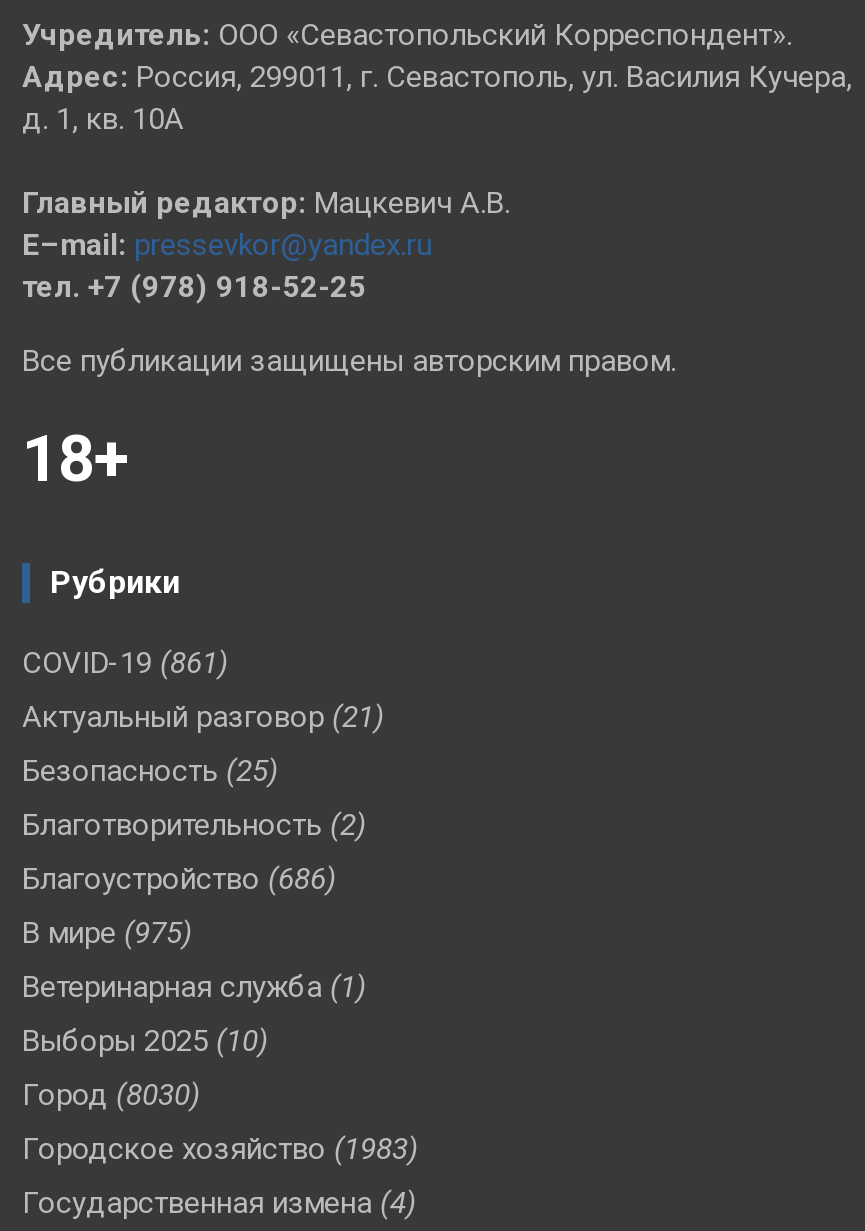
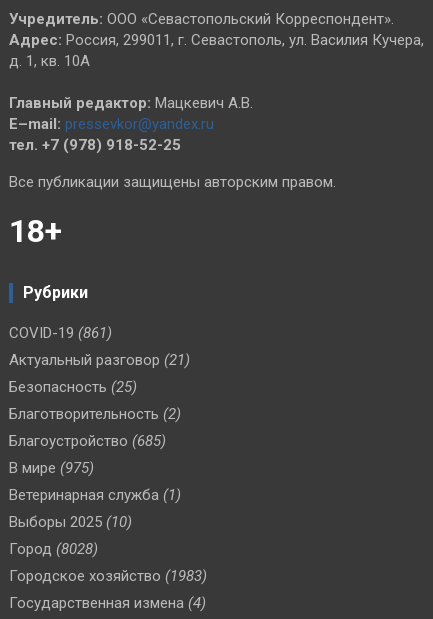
[22,861,336,897] Благоустройство (686) -> [9,432,166,450] Благоустройство (685)
[22,1077,200,1113] Город (8030) -> [9,540,98,558] Город (8028)

